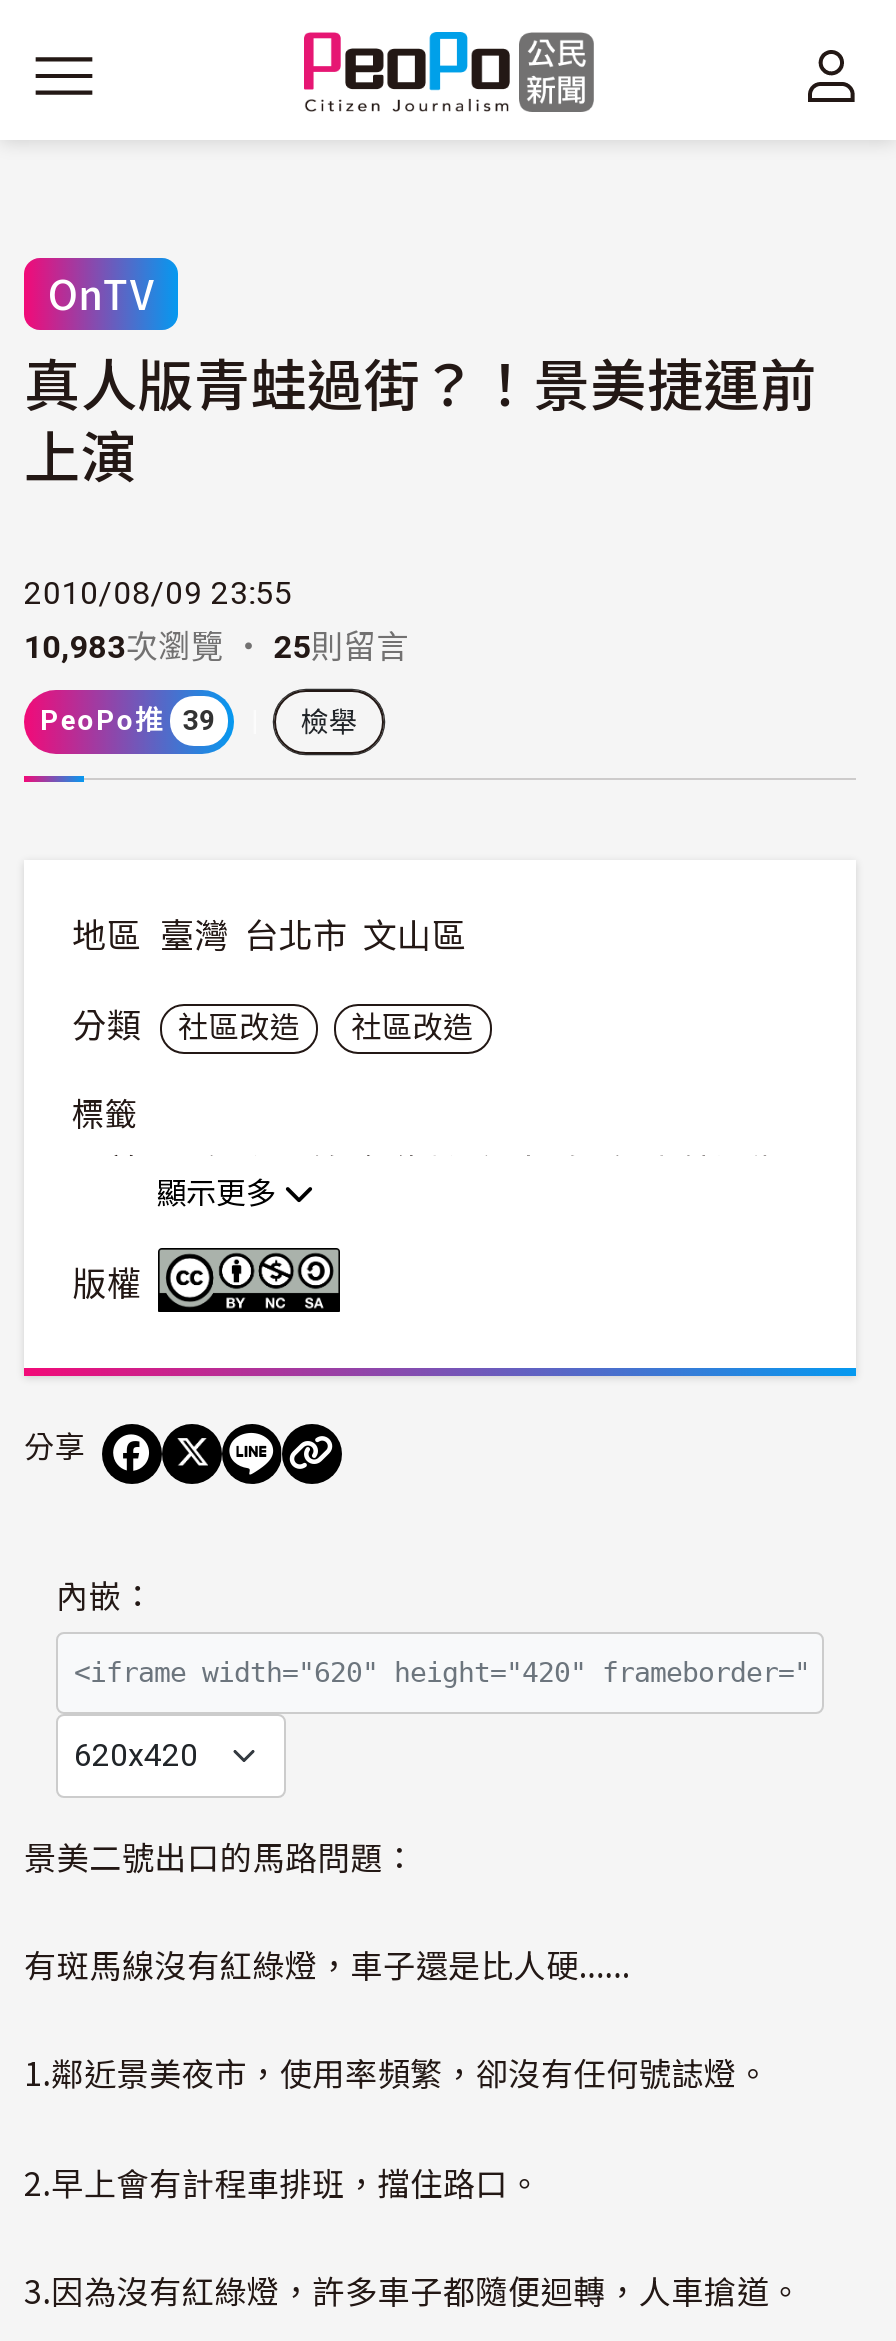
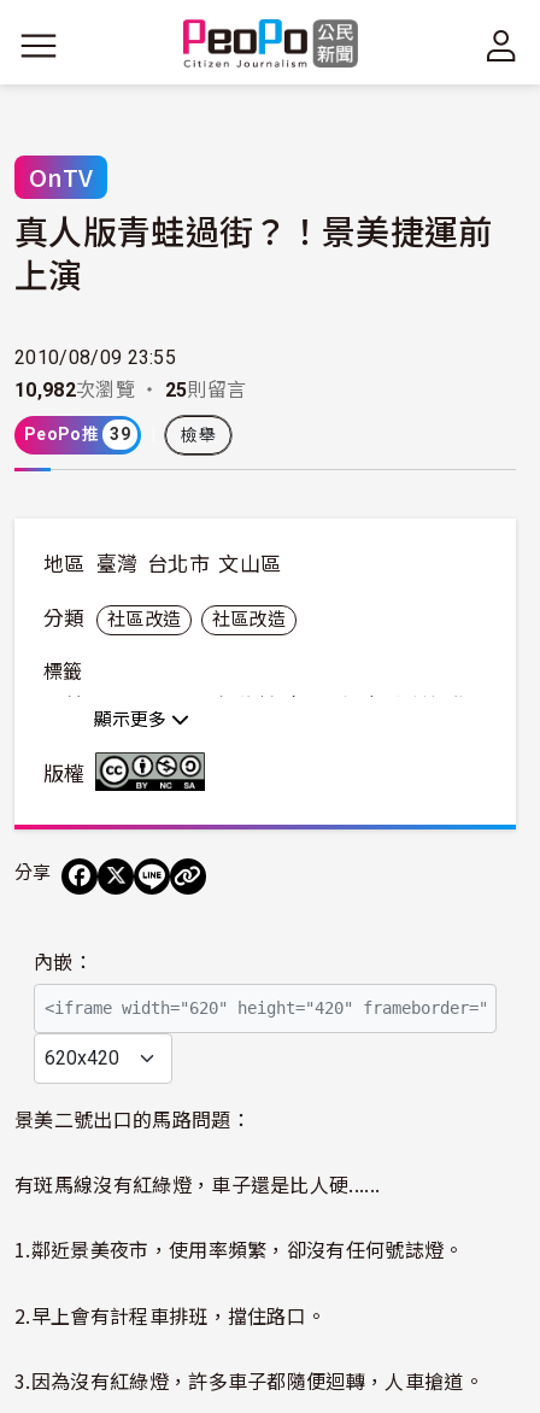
[24,628,409,666] 10,983次瀏覽 ・25則留言 -> [14,378,246,401] 10,982次瀏覽 ・25則留言

